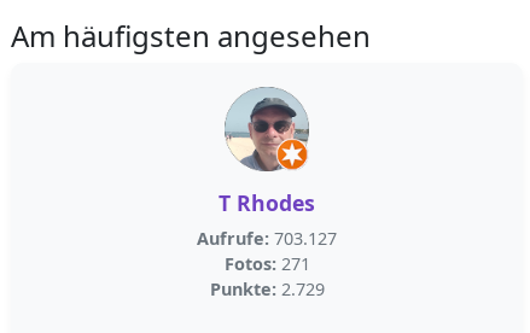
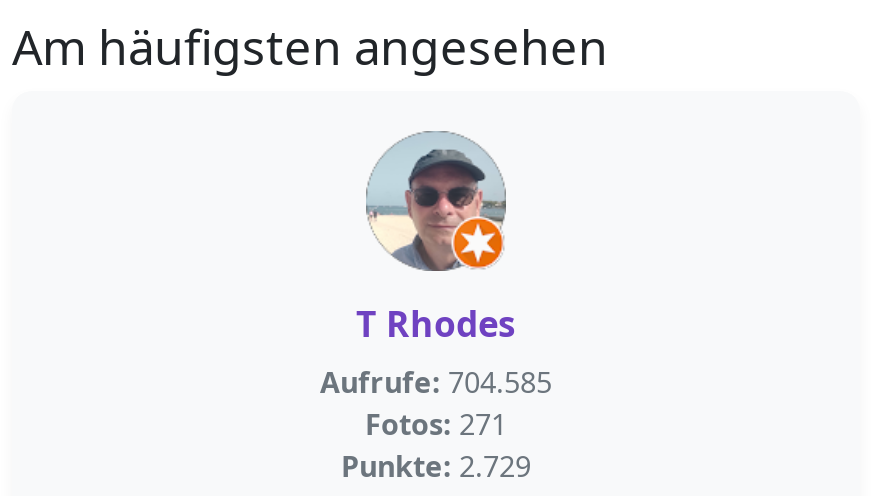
[197,227,337,250] Aufrufe: 703.127 -> [320,363,552,401] Aufrufe: 704.585

